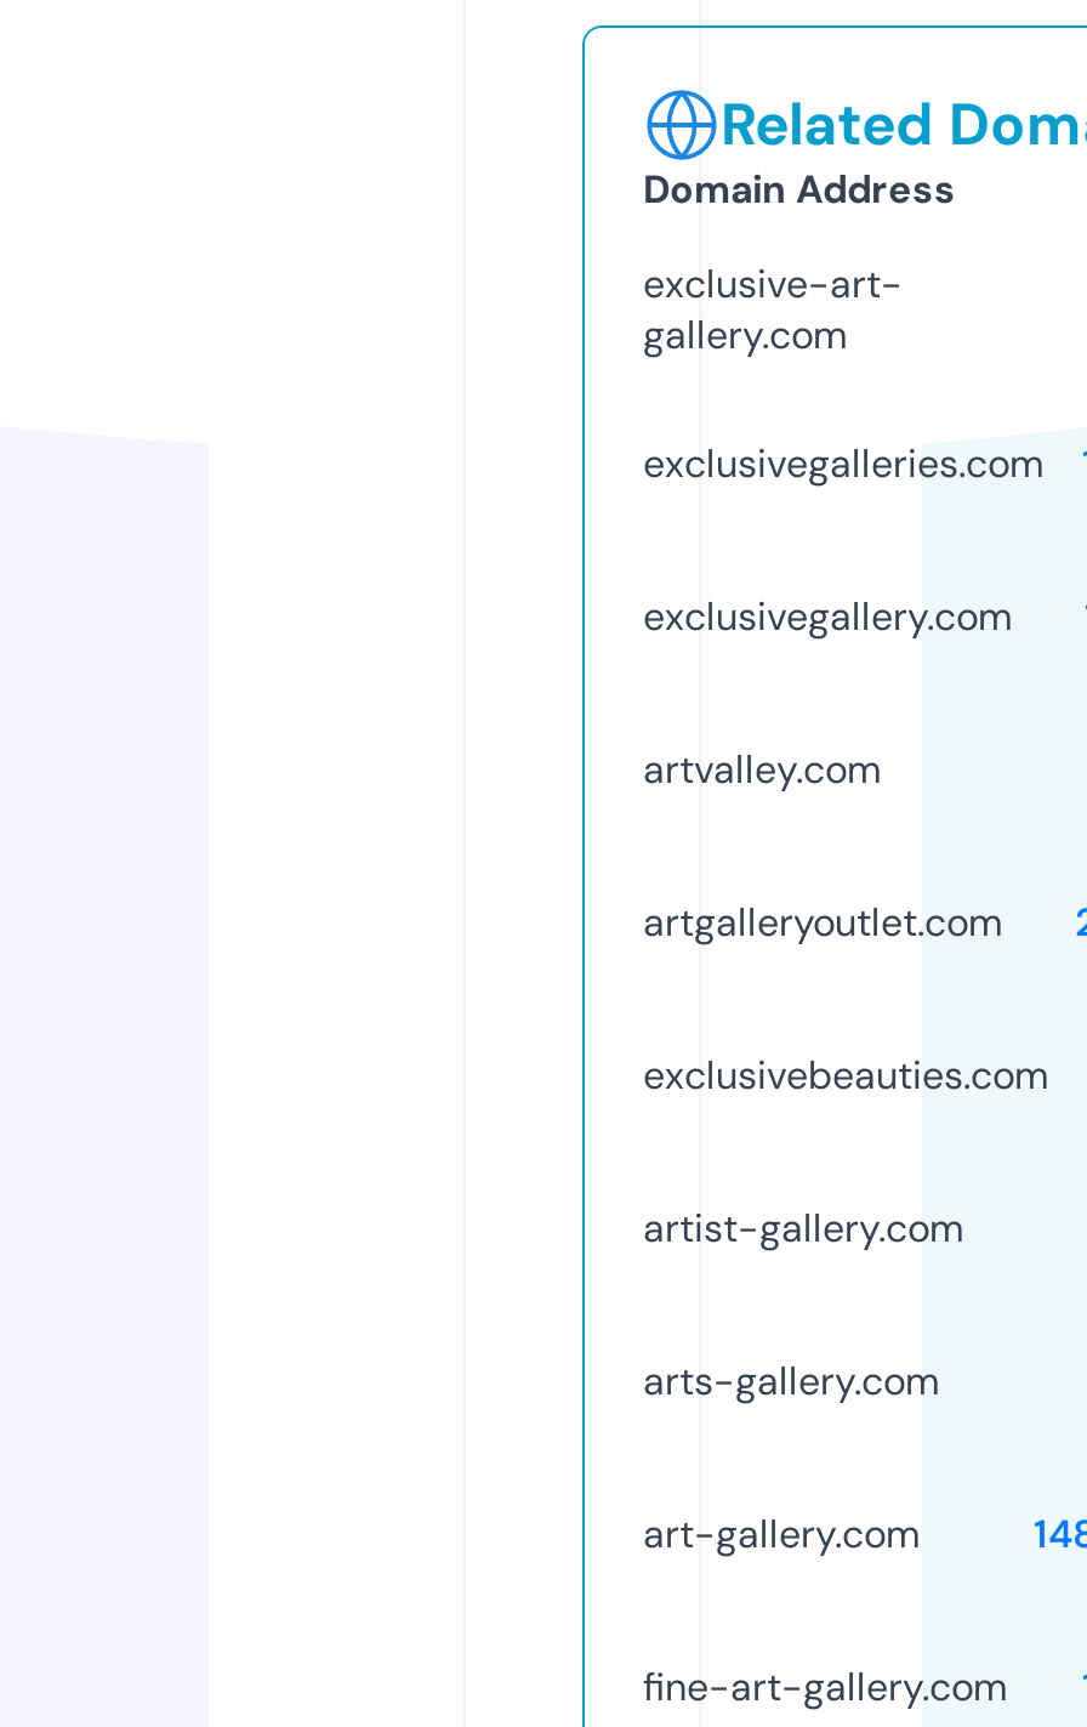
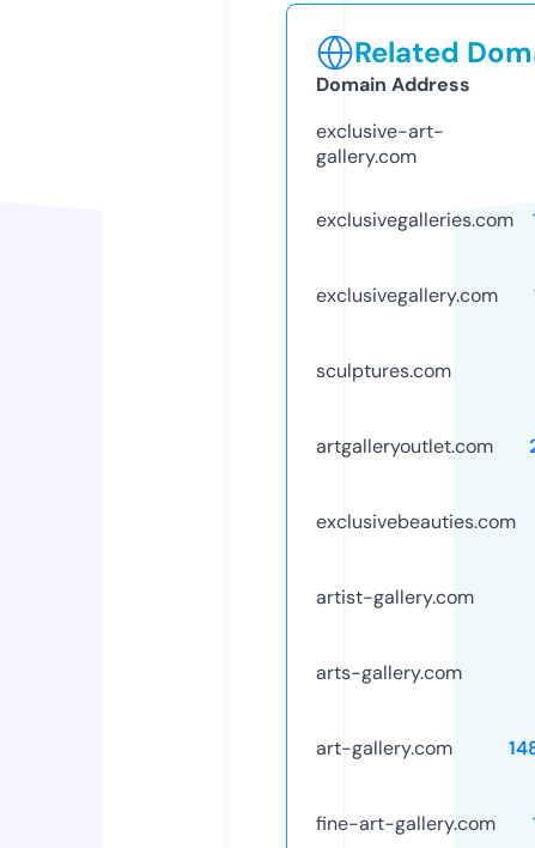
[643,743,881,794] artvalley.com -> [316,358,451,383] sculptures.com

